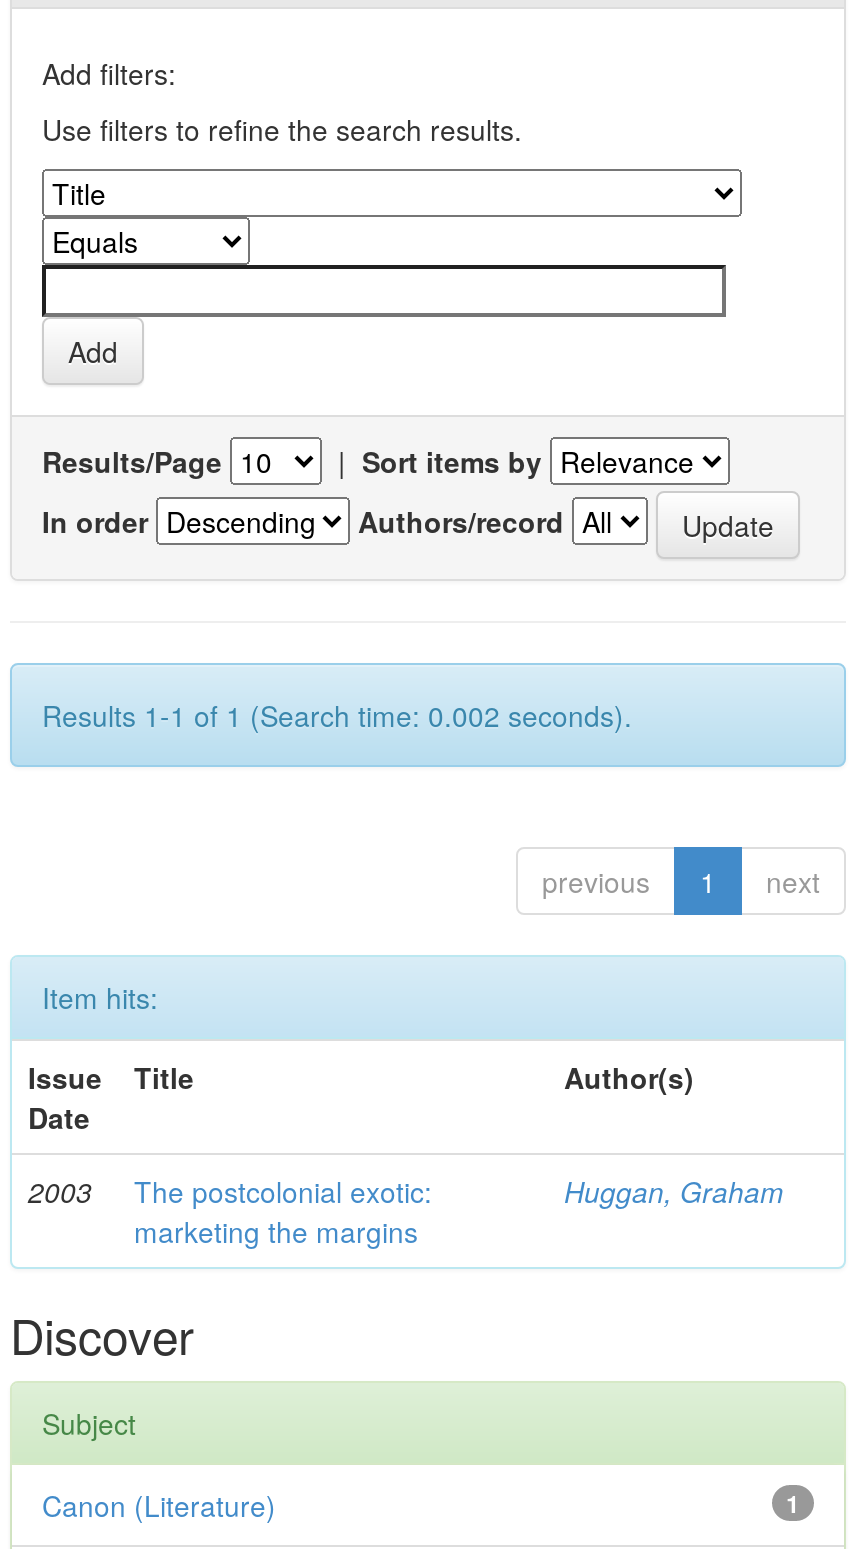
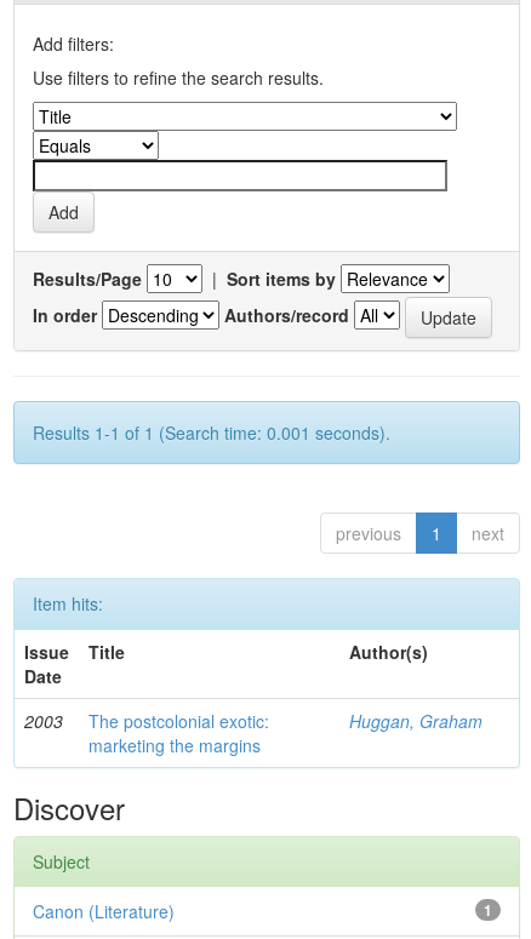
[42,695,632,735] Results 1-1 of 1 (Search time: 0.002 seconds). -> [33,420,390,445] Results 1-1 of 1 (Search time: 0.001 seconds).

